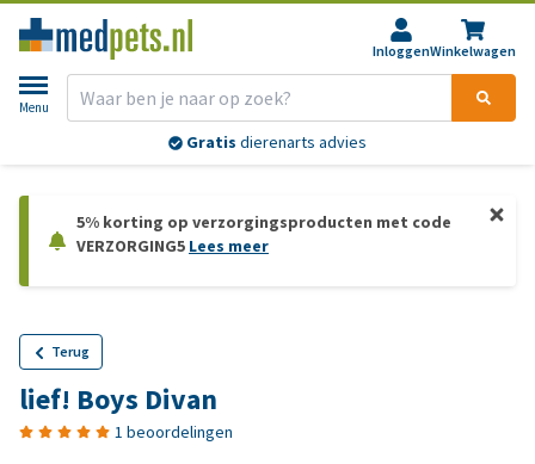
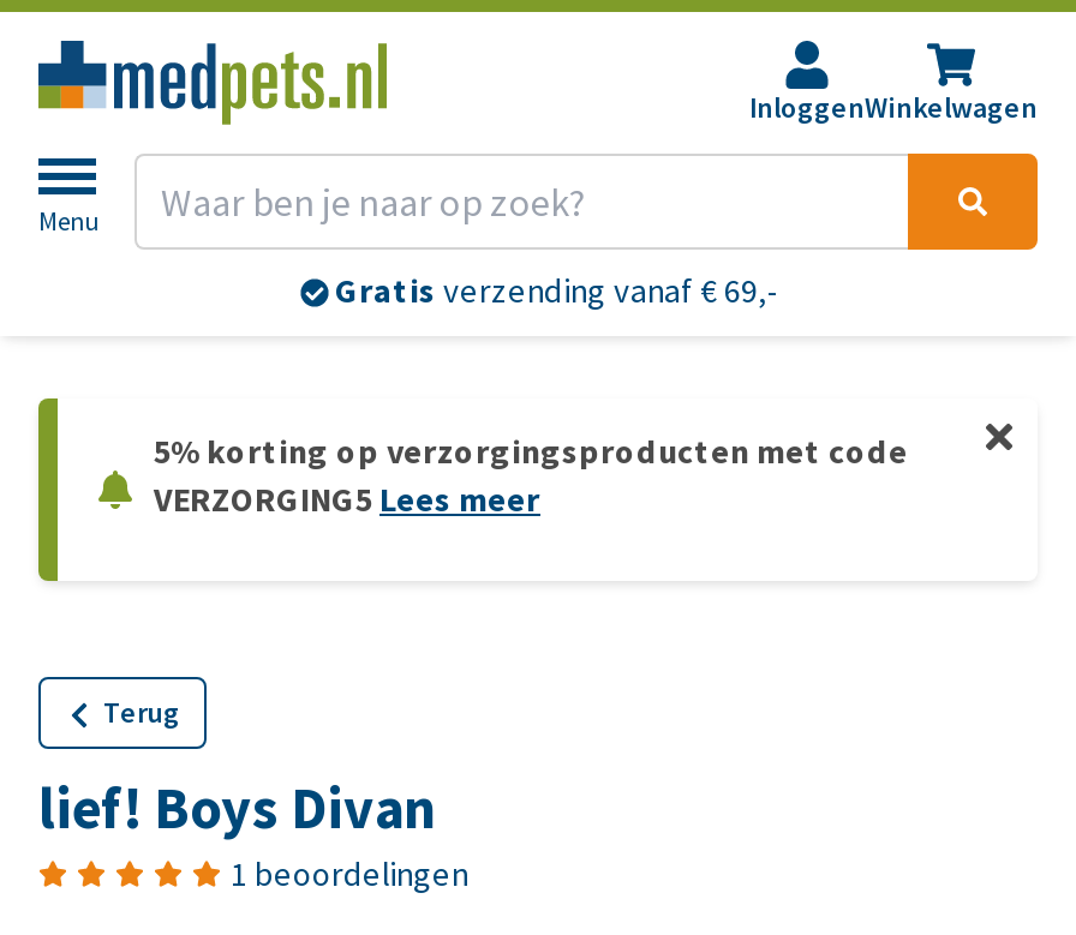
[186,132,367,153] Gratis dierenarts advies -> [335,270,777,313] Gratis verzending vanaf € 69,-

